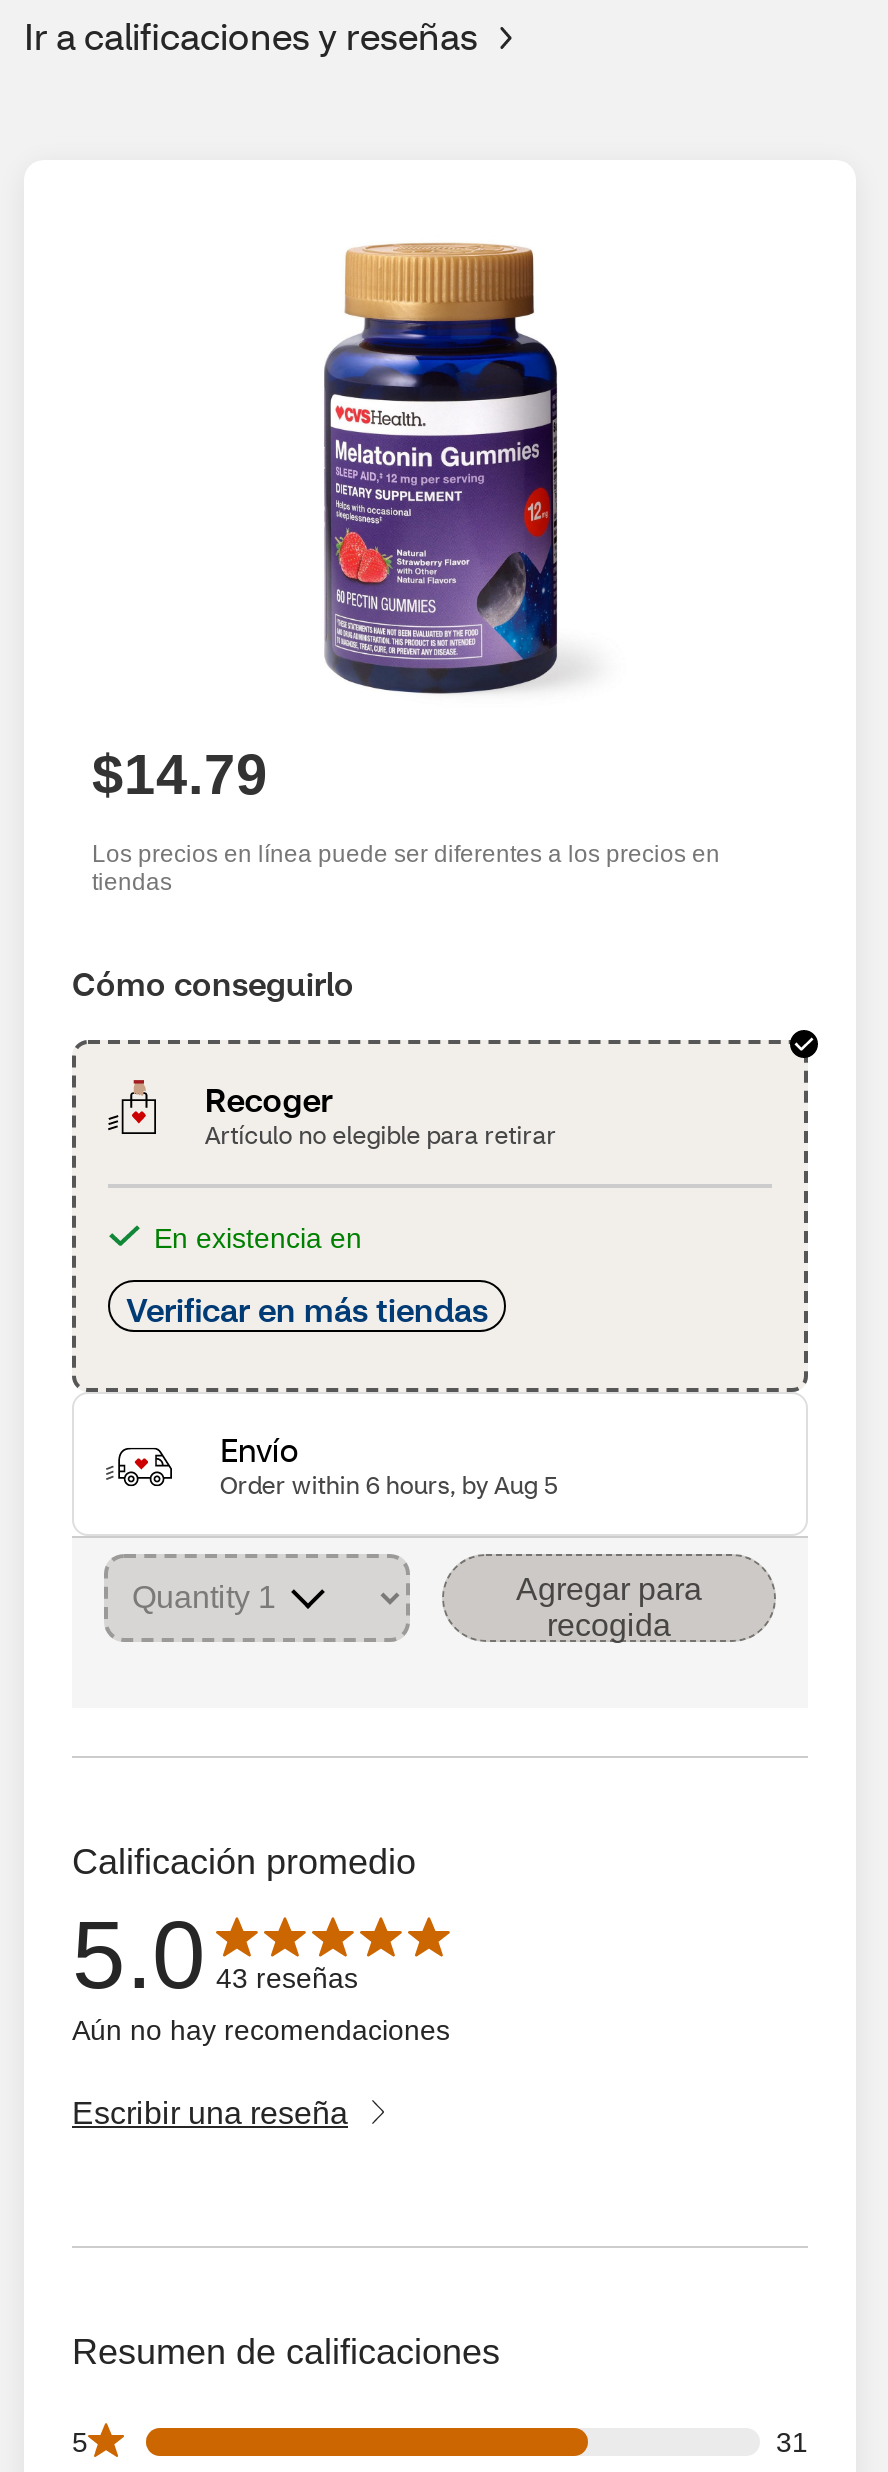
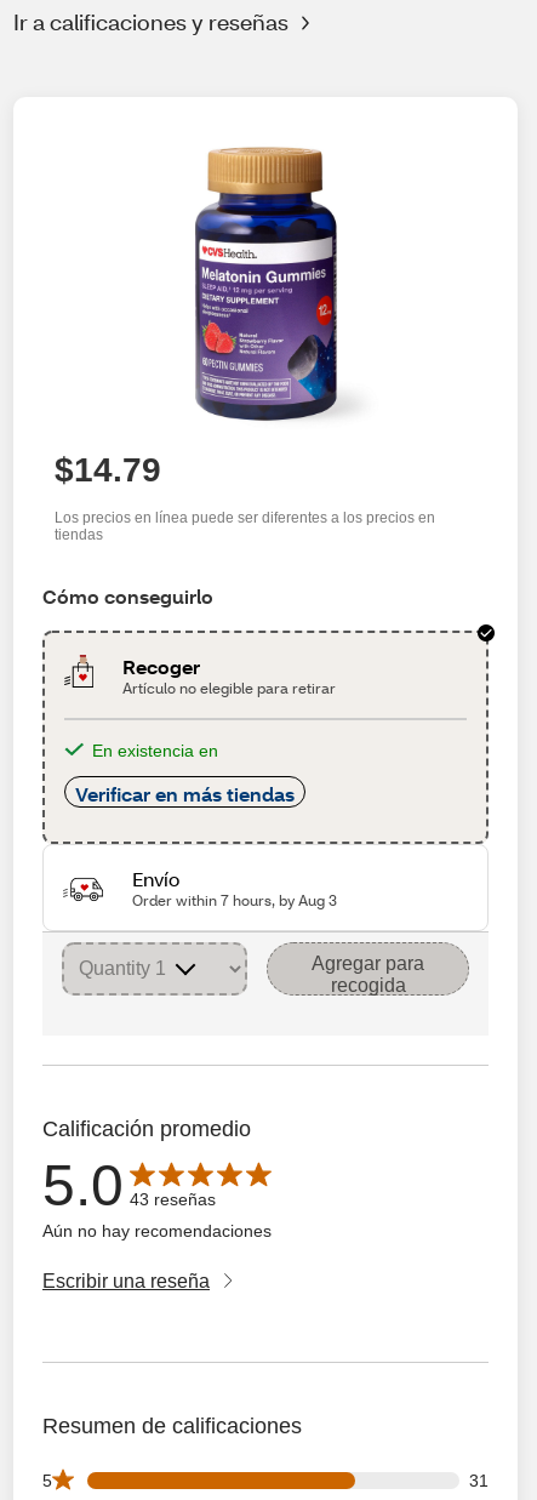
[220,1470,558,1500] Order within 6 hours, by Aug 5 -> [132,891,337,909] Order within 7 hours, by Aug 3

